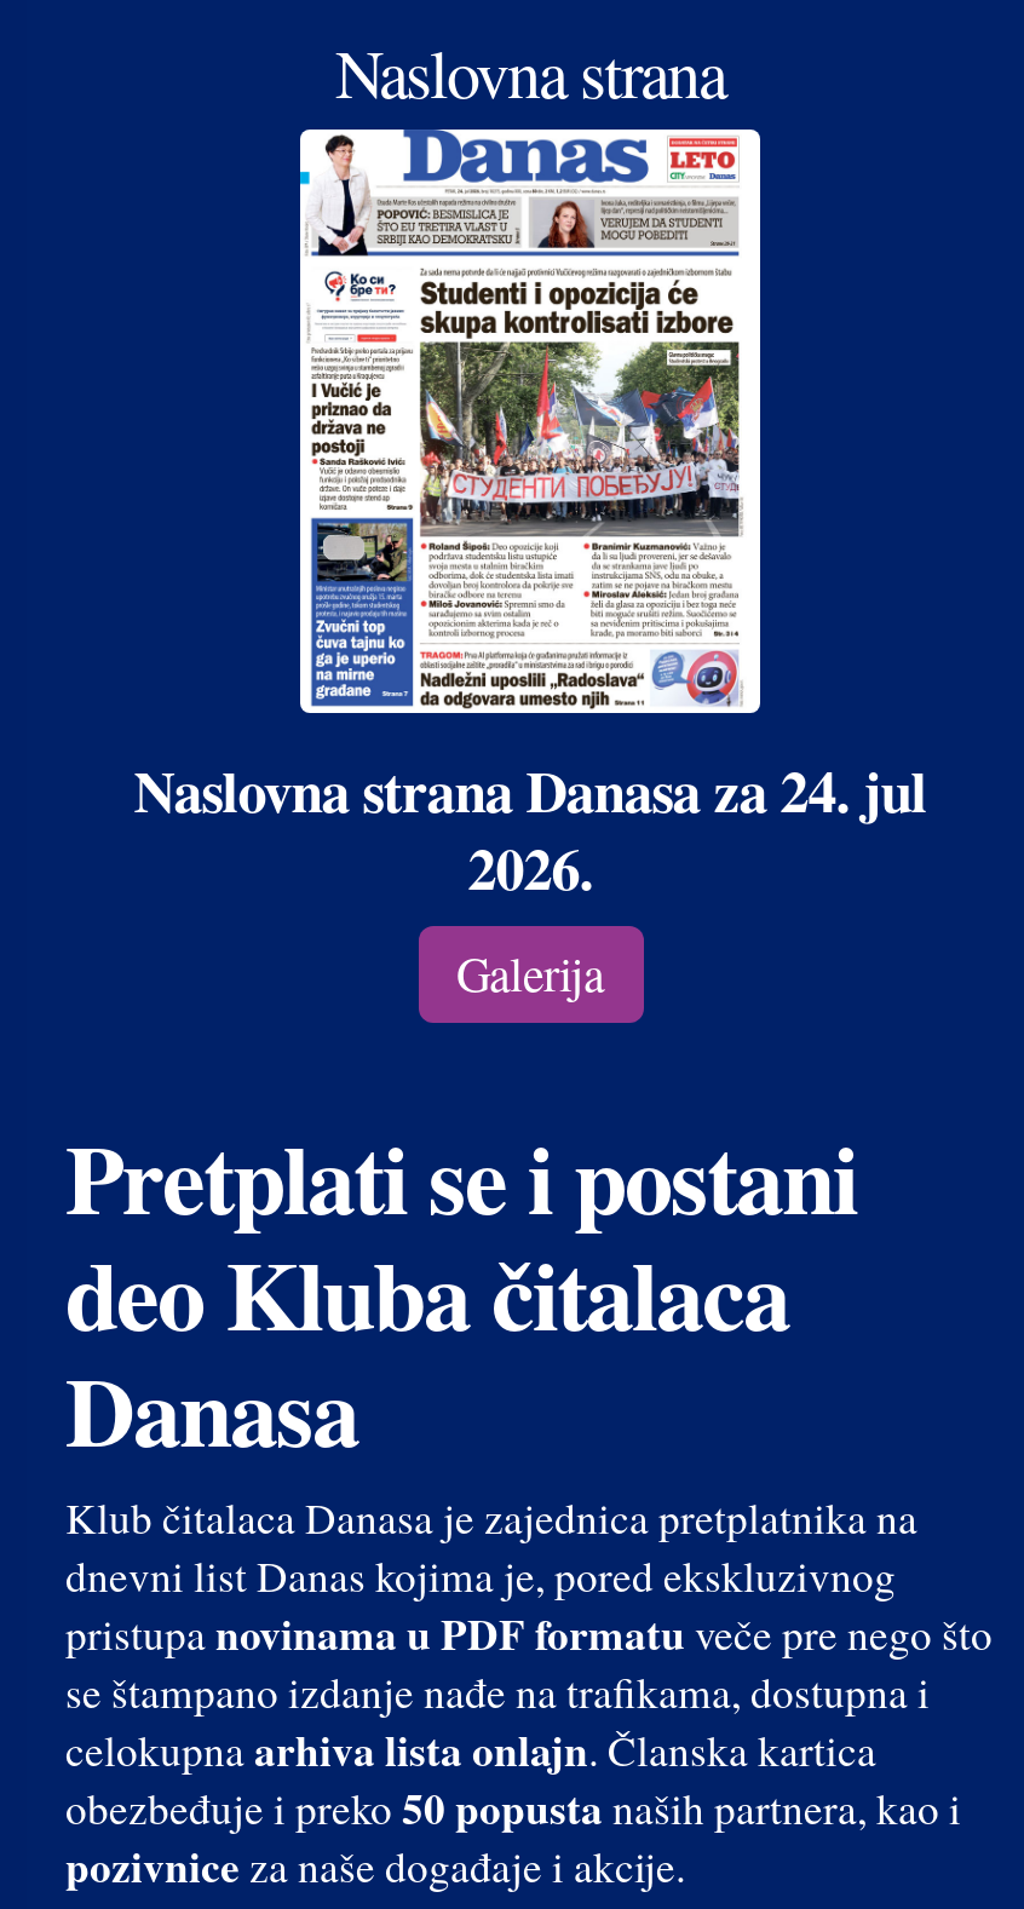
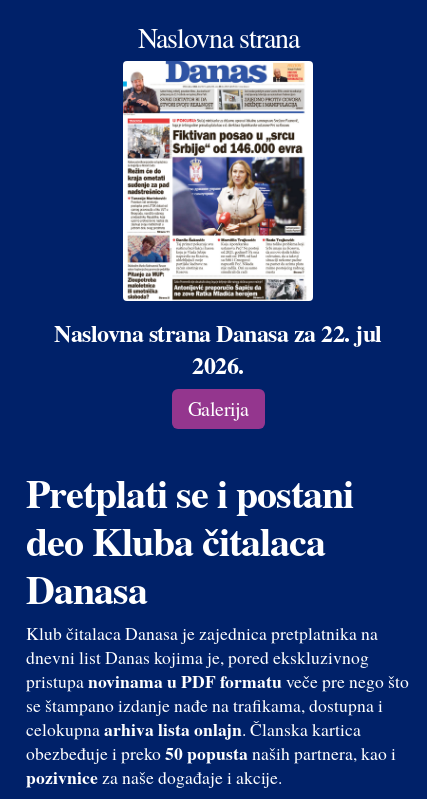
[134,132,927,832] [image] | Naslovna strana Danasa za 24. jul -> [54,62,382,350] [image] | Naslovna strana Danasa za 22. jul

